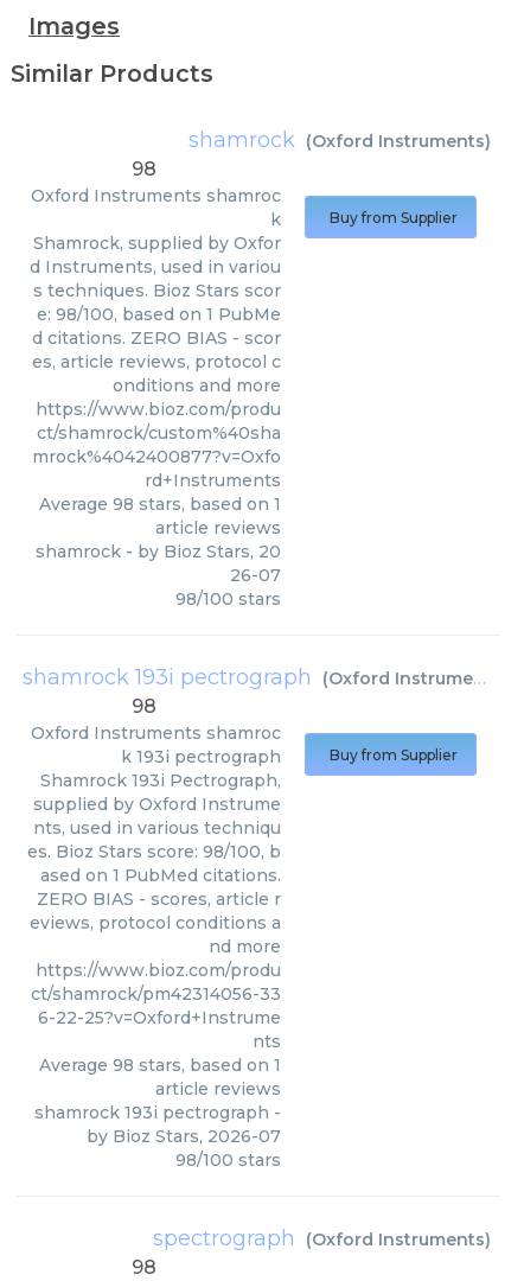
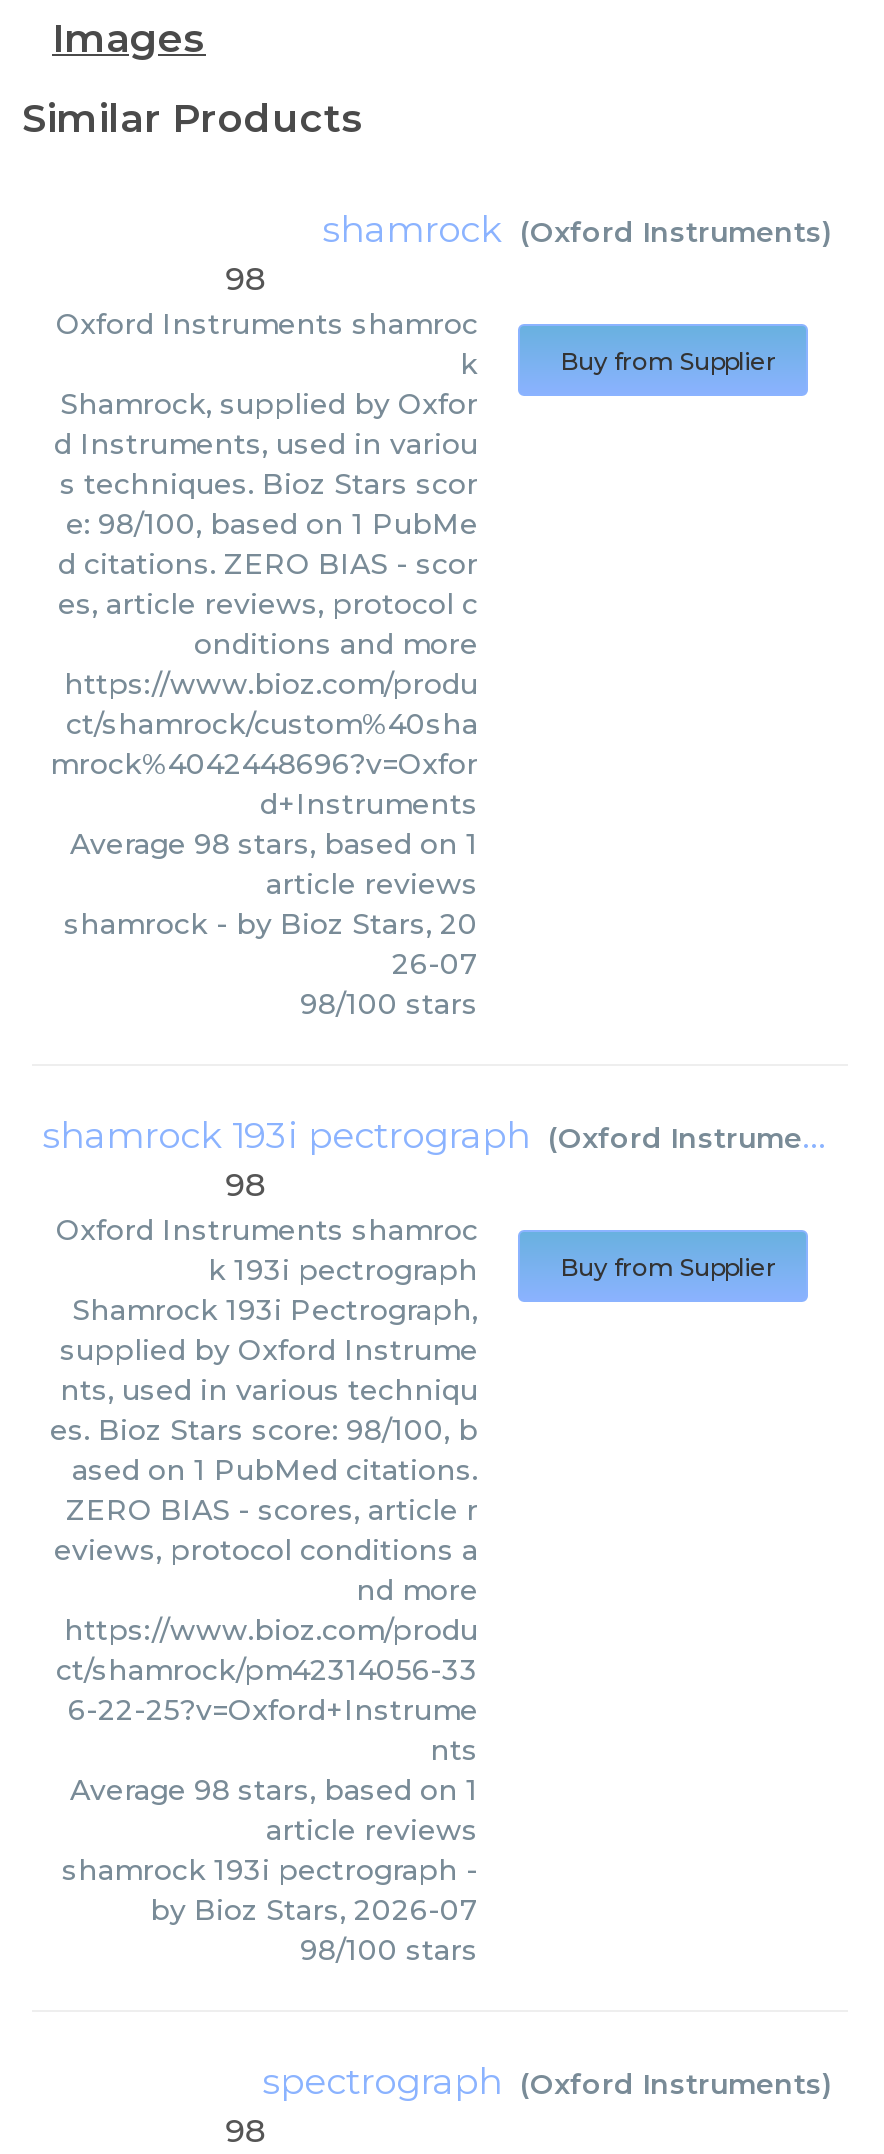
[32,446,281,491] mrock%4042400877?v=Oxfo | rd+Instruments -> [50,746,478,822] mrock%4042448696?v=Oxfor | d+Instruments

